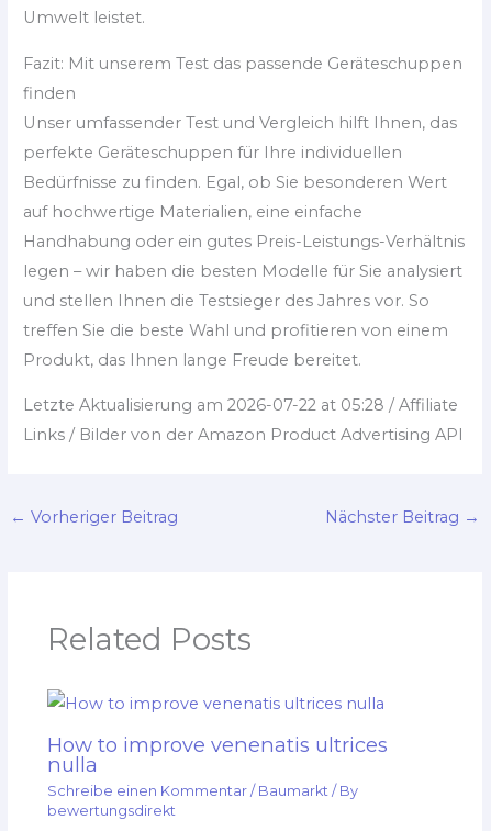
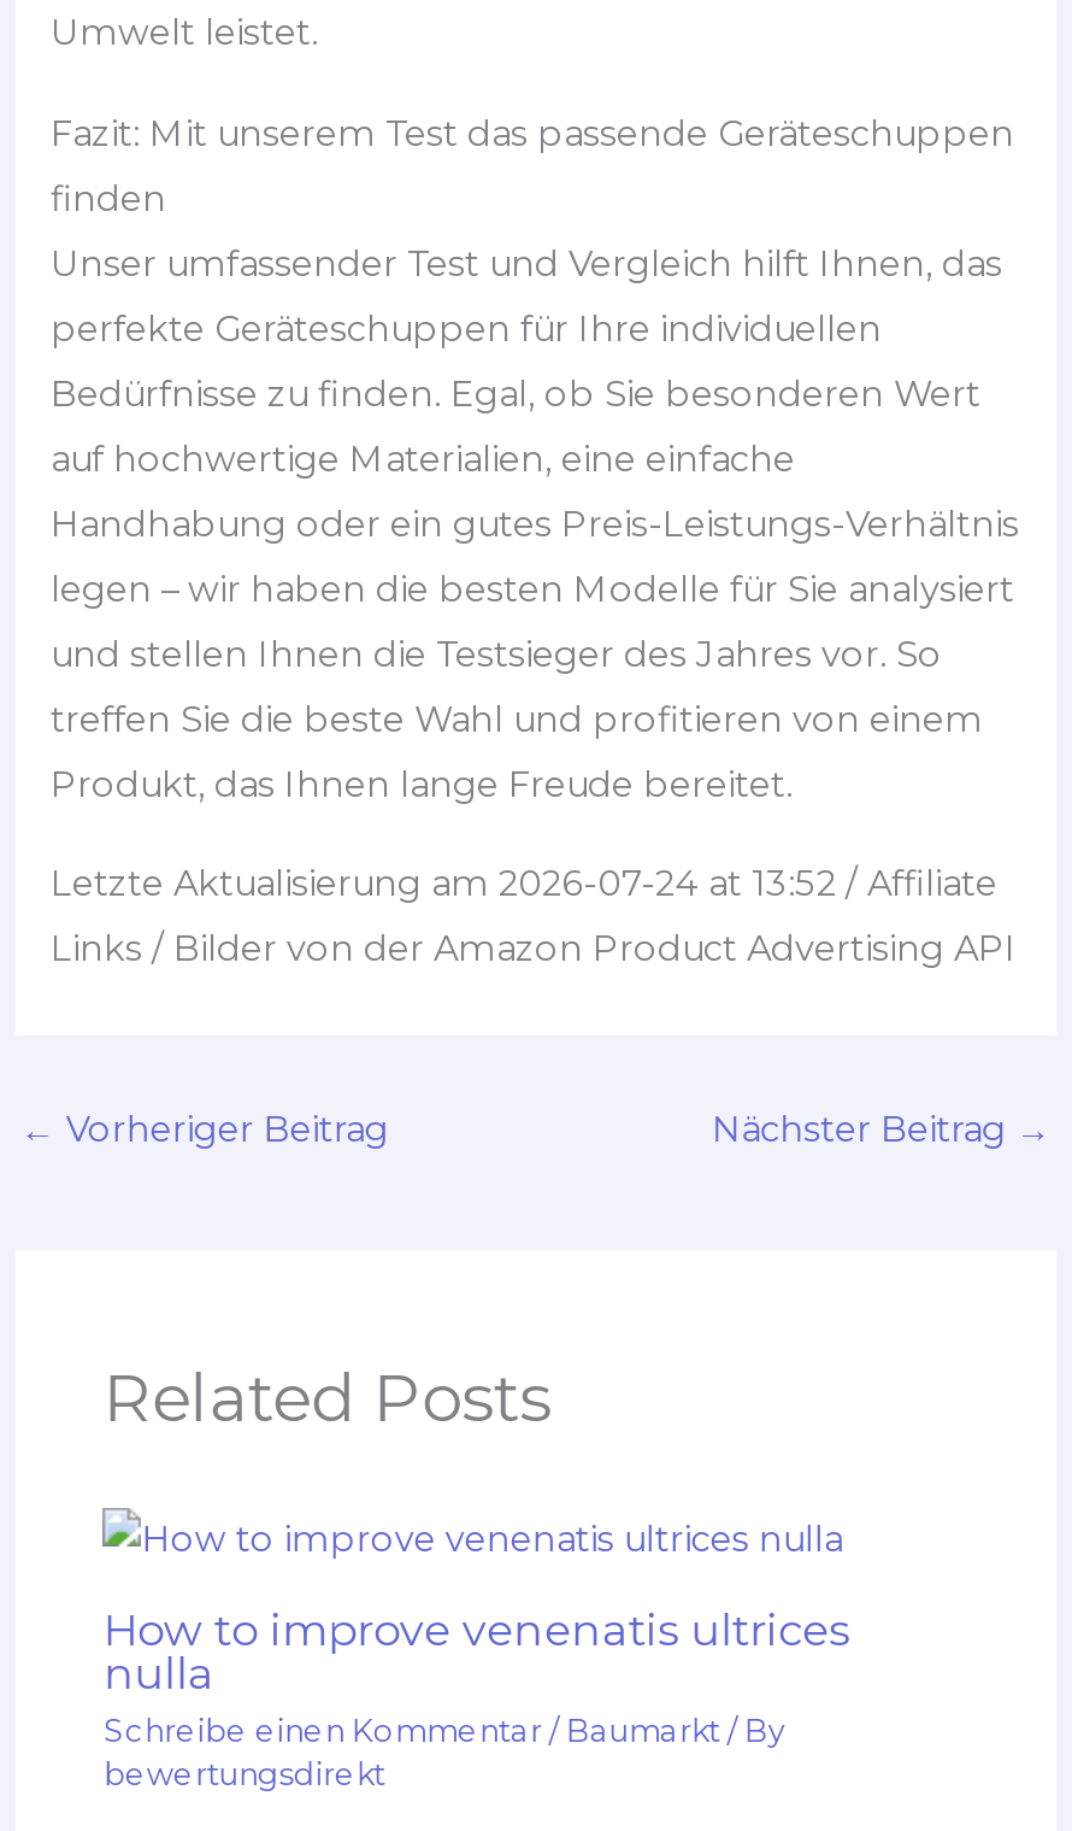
[24,395,459,415] Letzte Aktualisierung am 2026-07-22 at 05:28 / Affiliate -> [51,862,997,906] Letzte Aktualisierung am 2026-07-24 at 13:52 / Affiliate

